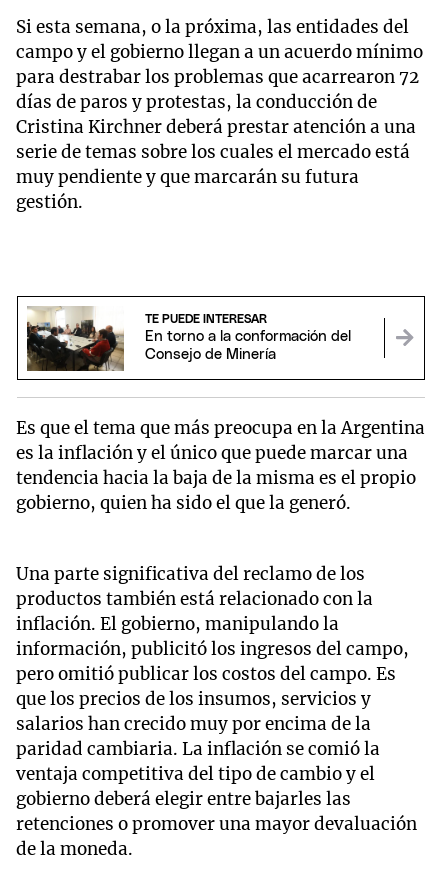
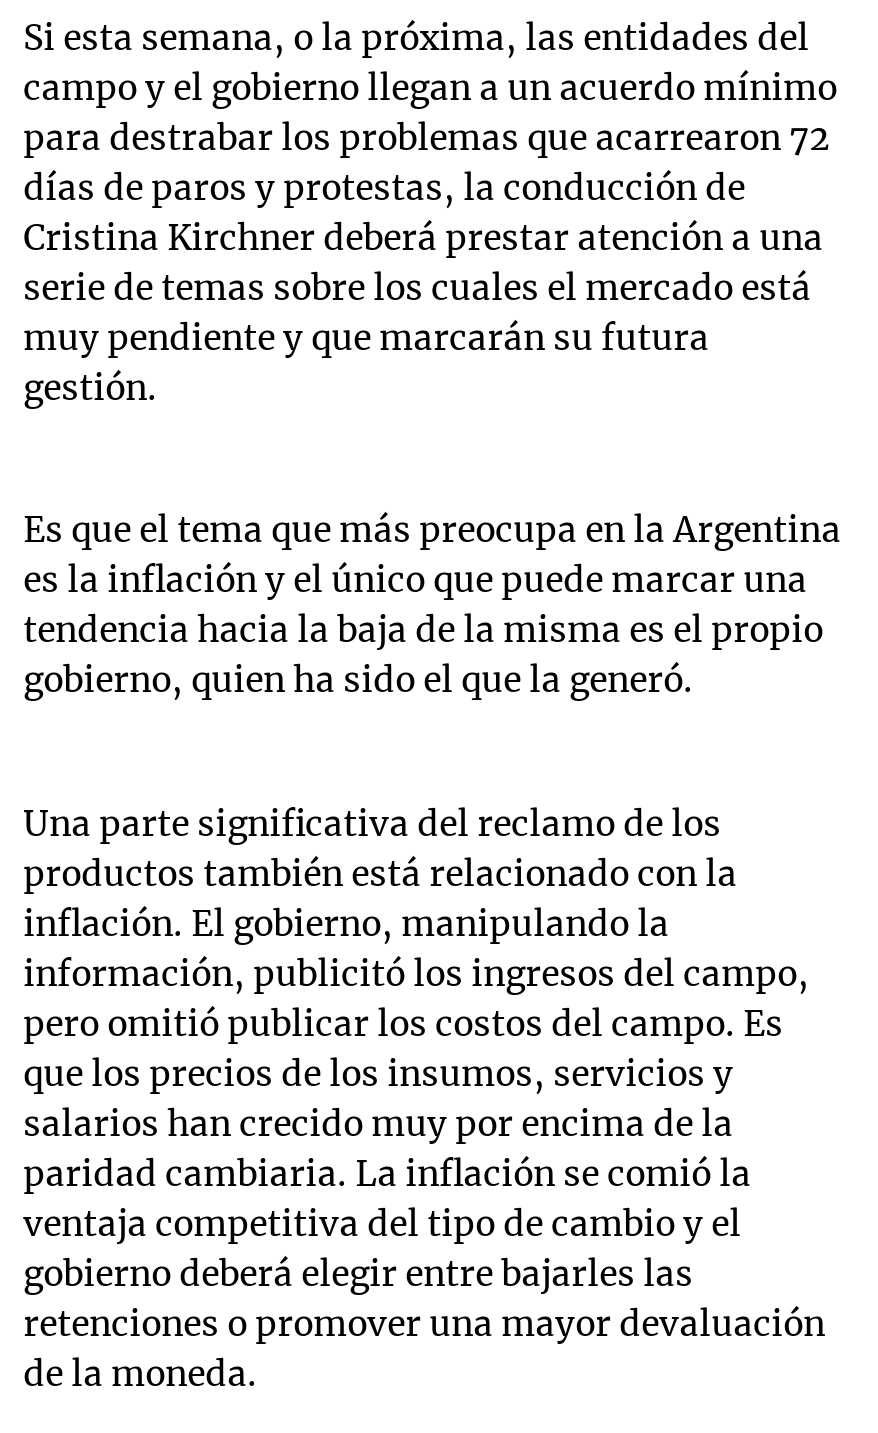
[16,295,426,381] [image] | TE PUEDE INTERESAR | En torno a la conformación del | Consejo de Minería -> none

